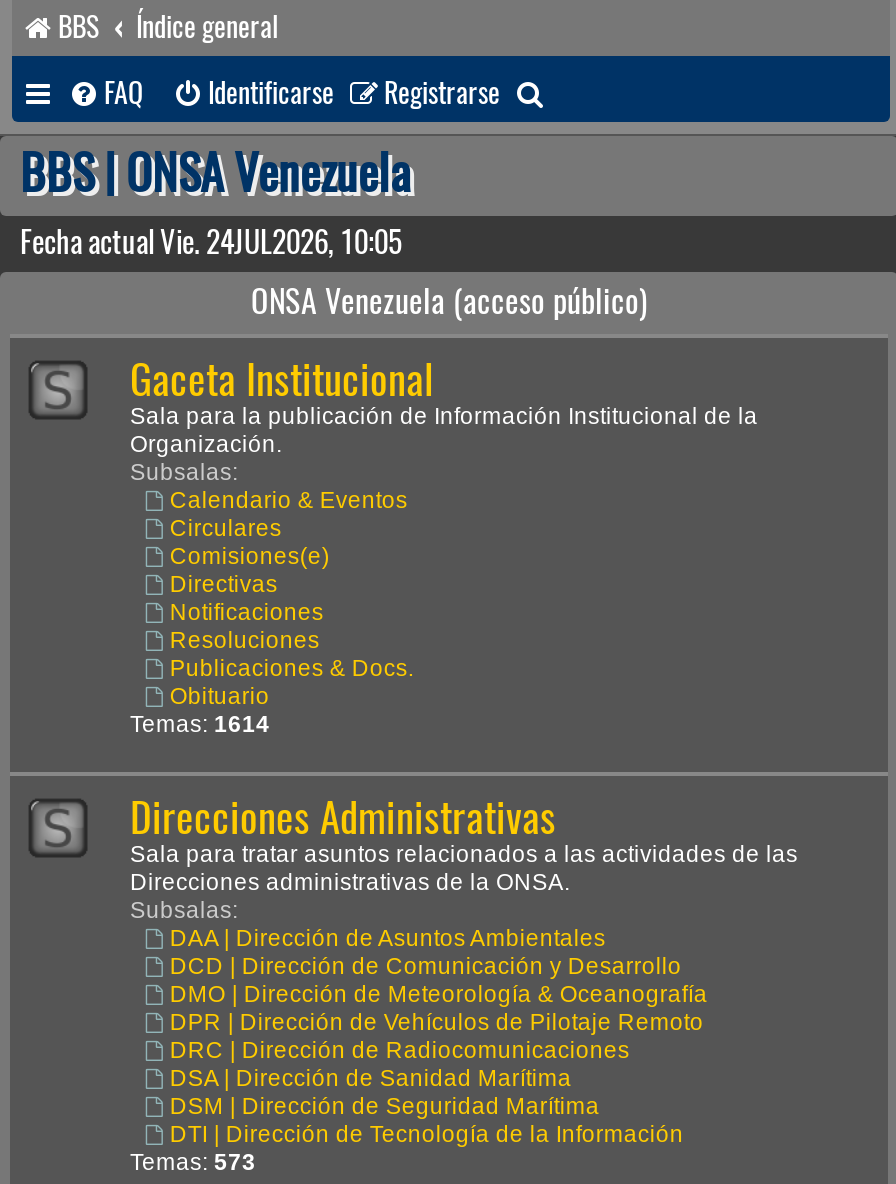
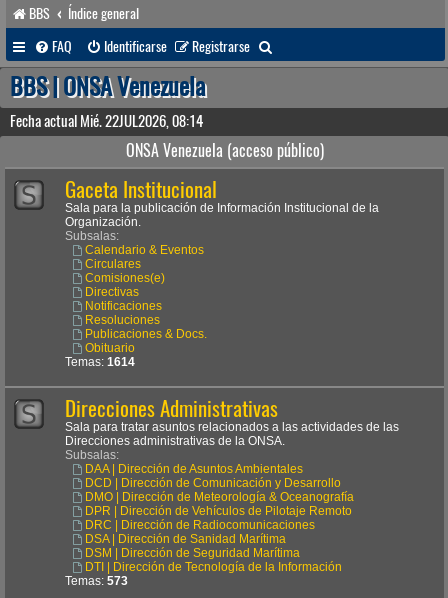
[20,222,402,262] Fecha actual Vie. 24JUL2026, 10:05 -> [10,111,203,131] Fecha actual Mié. 22JUL2026, 08:14

